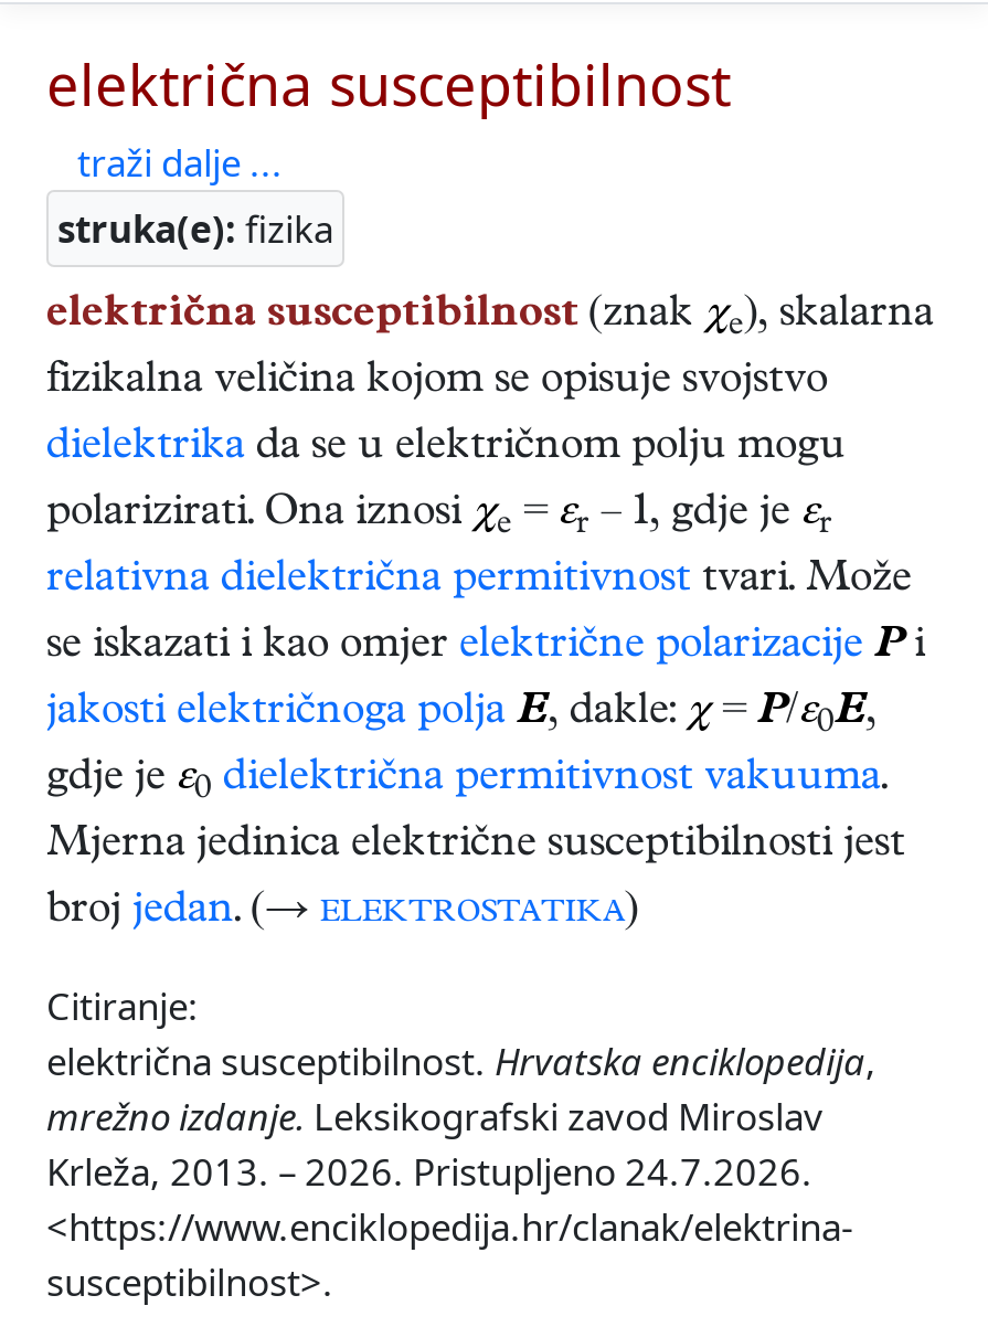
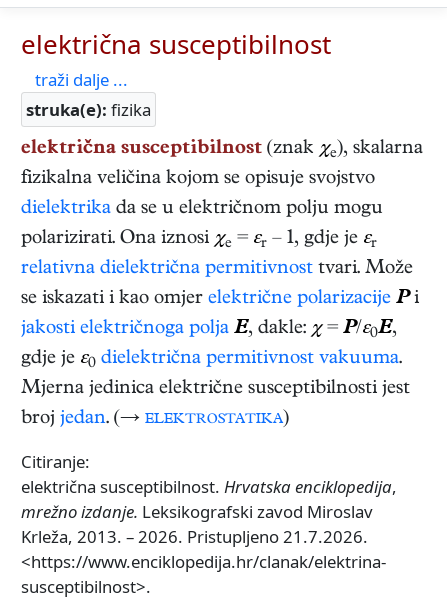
[46,1146,812,1197] Krleža, 2013. – 2026. Pristupljeno 24.7.2026. -> [21,525,368,548] Krleža, 2013. – 2026. Pristupljeno 21.7.2026.

